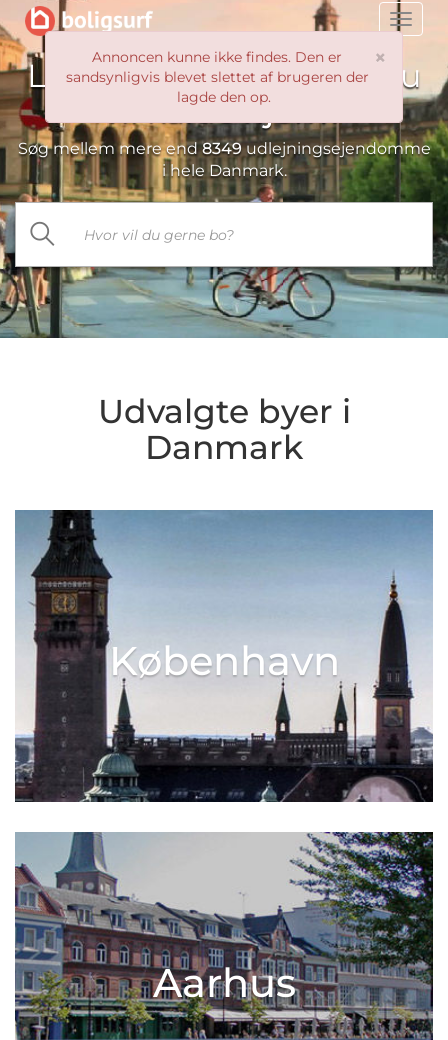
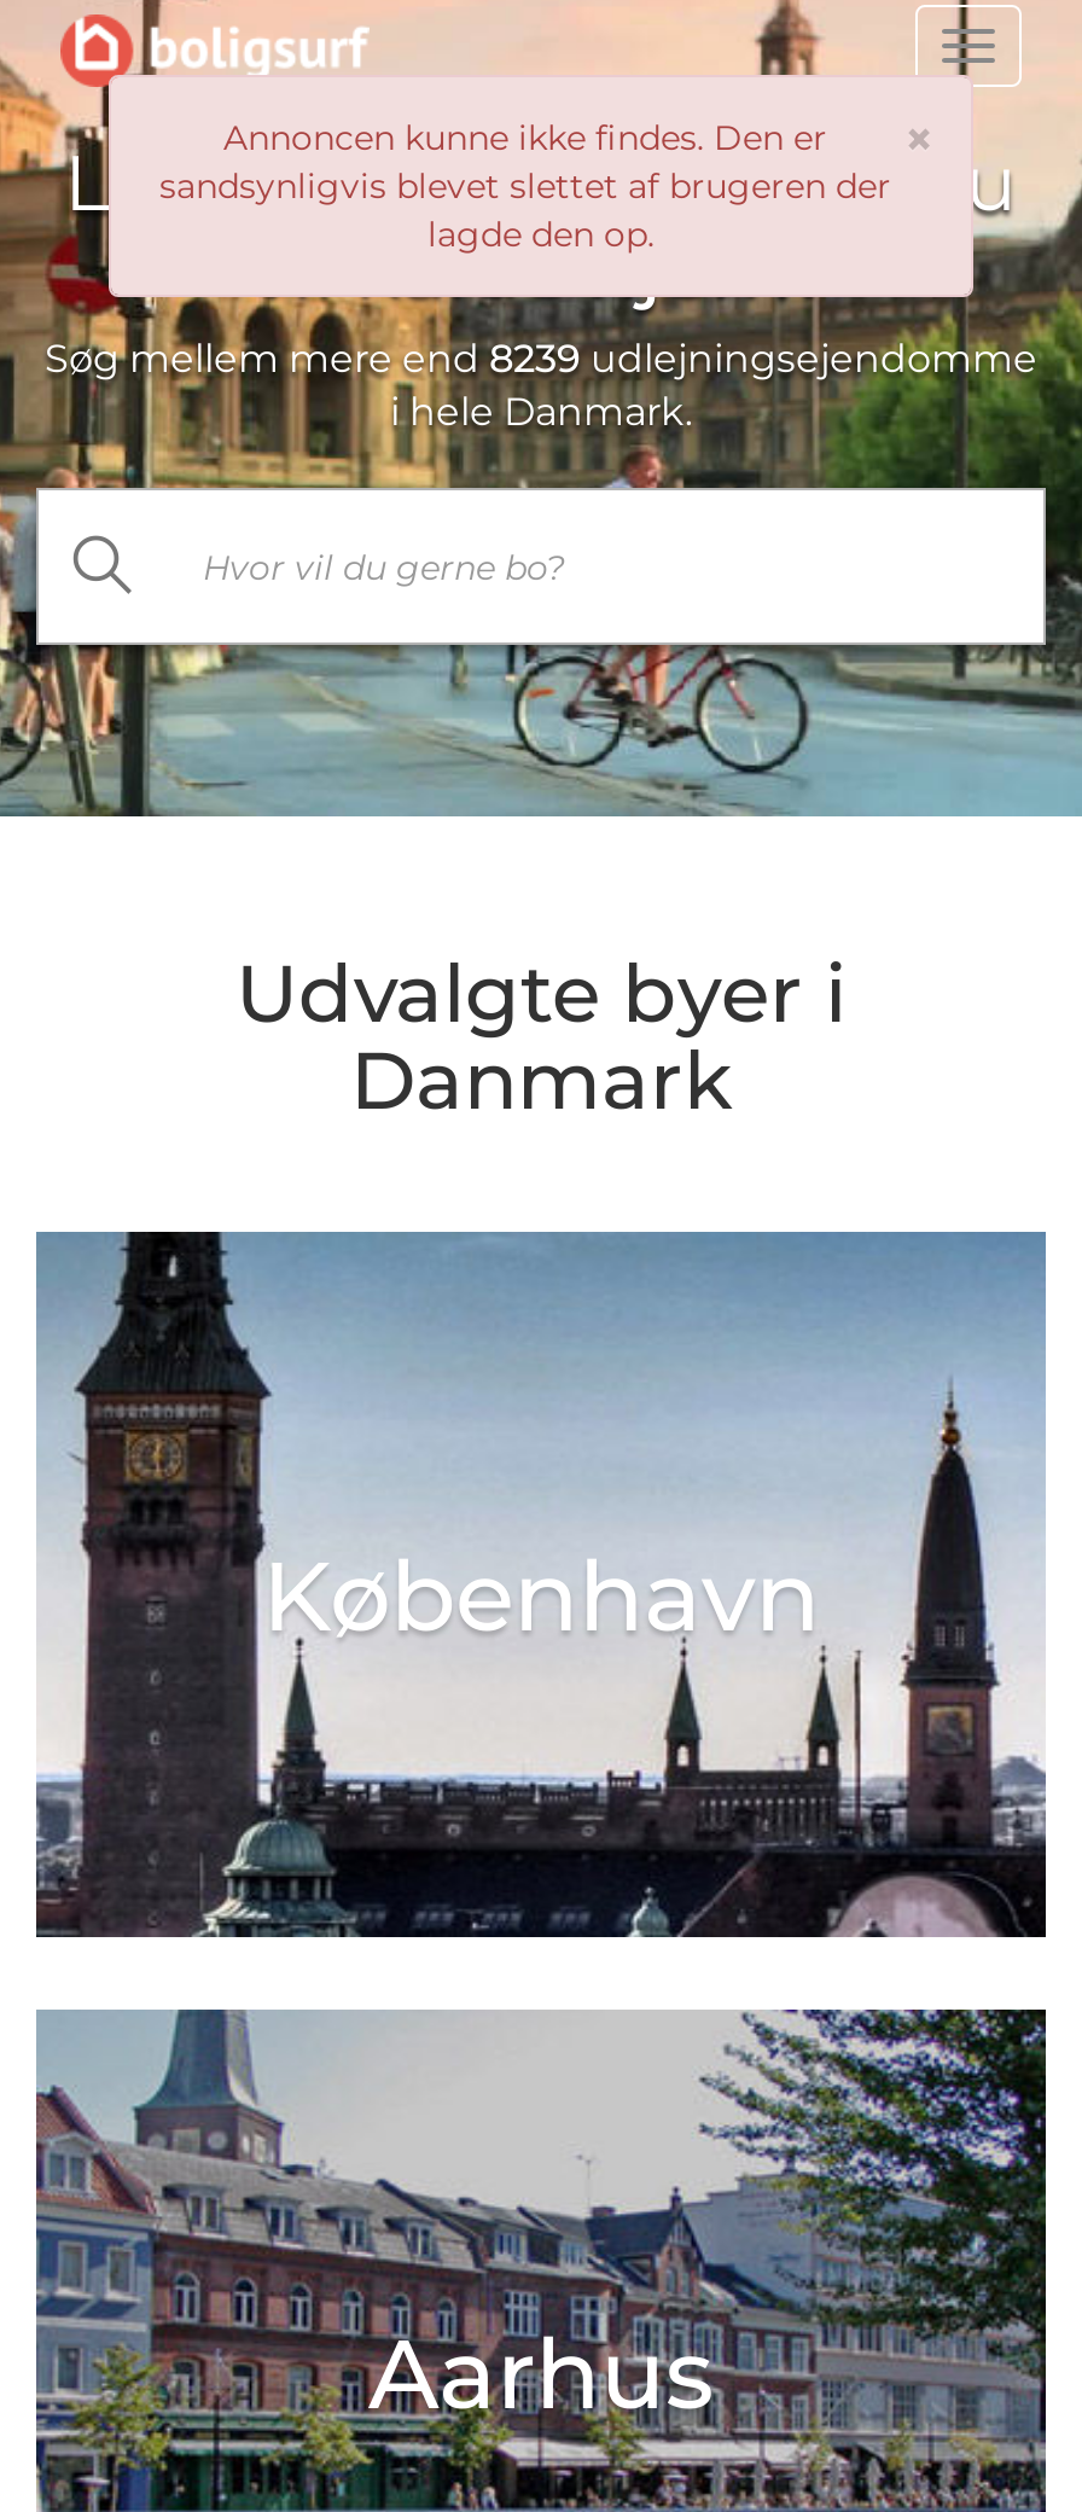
[17,139,430,158] Søg mellem mere end 8349 udlejningsejendomme -> [45,336,1037,382] Søg mellem mere end 8239 udlejningsejendomme

